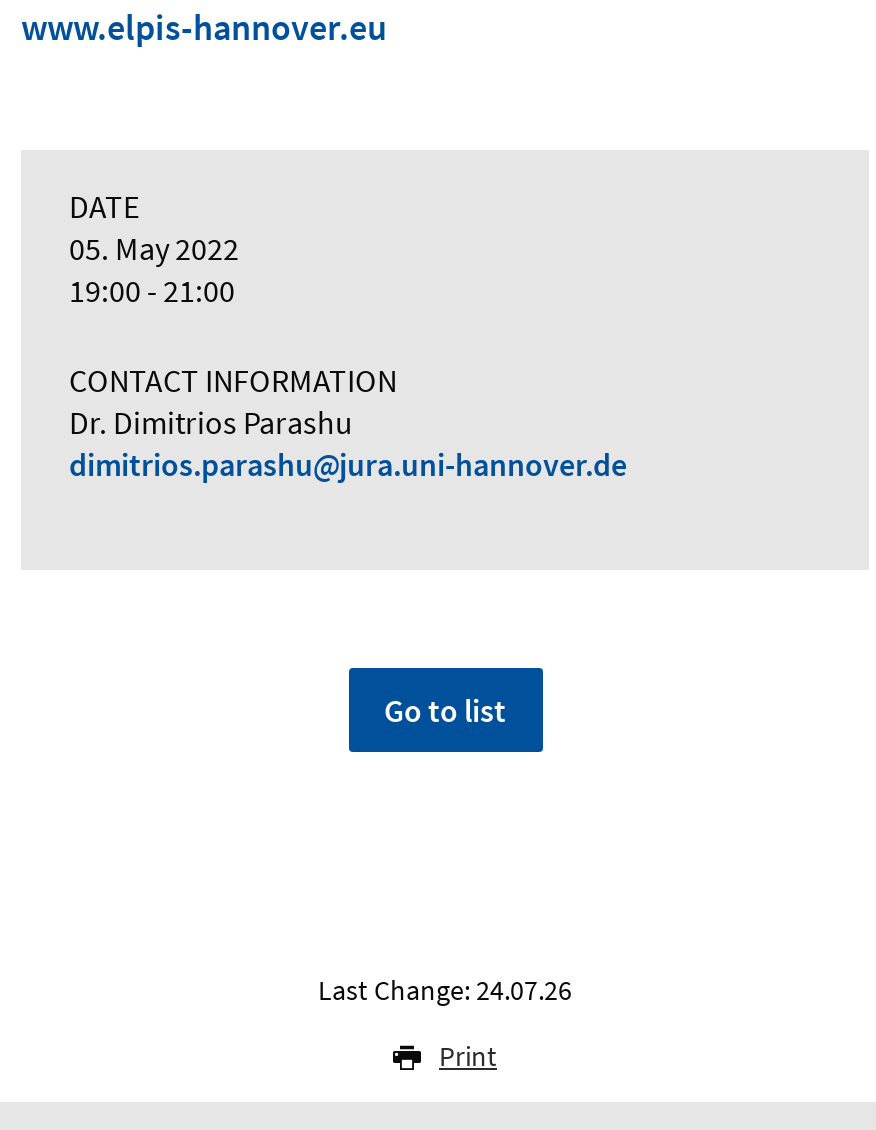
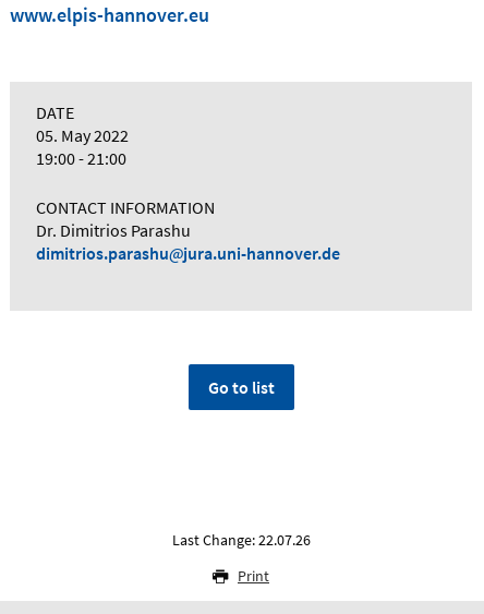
[318,973,572,1009] Last Change: 24.07.26 -> [172,530,310,550] Last Change: 22.07.26

